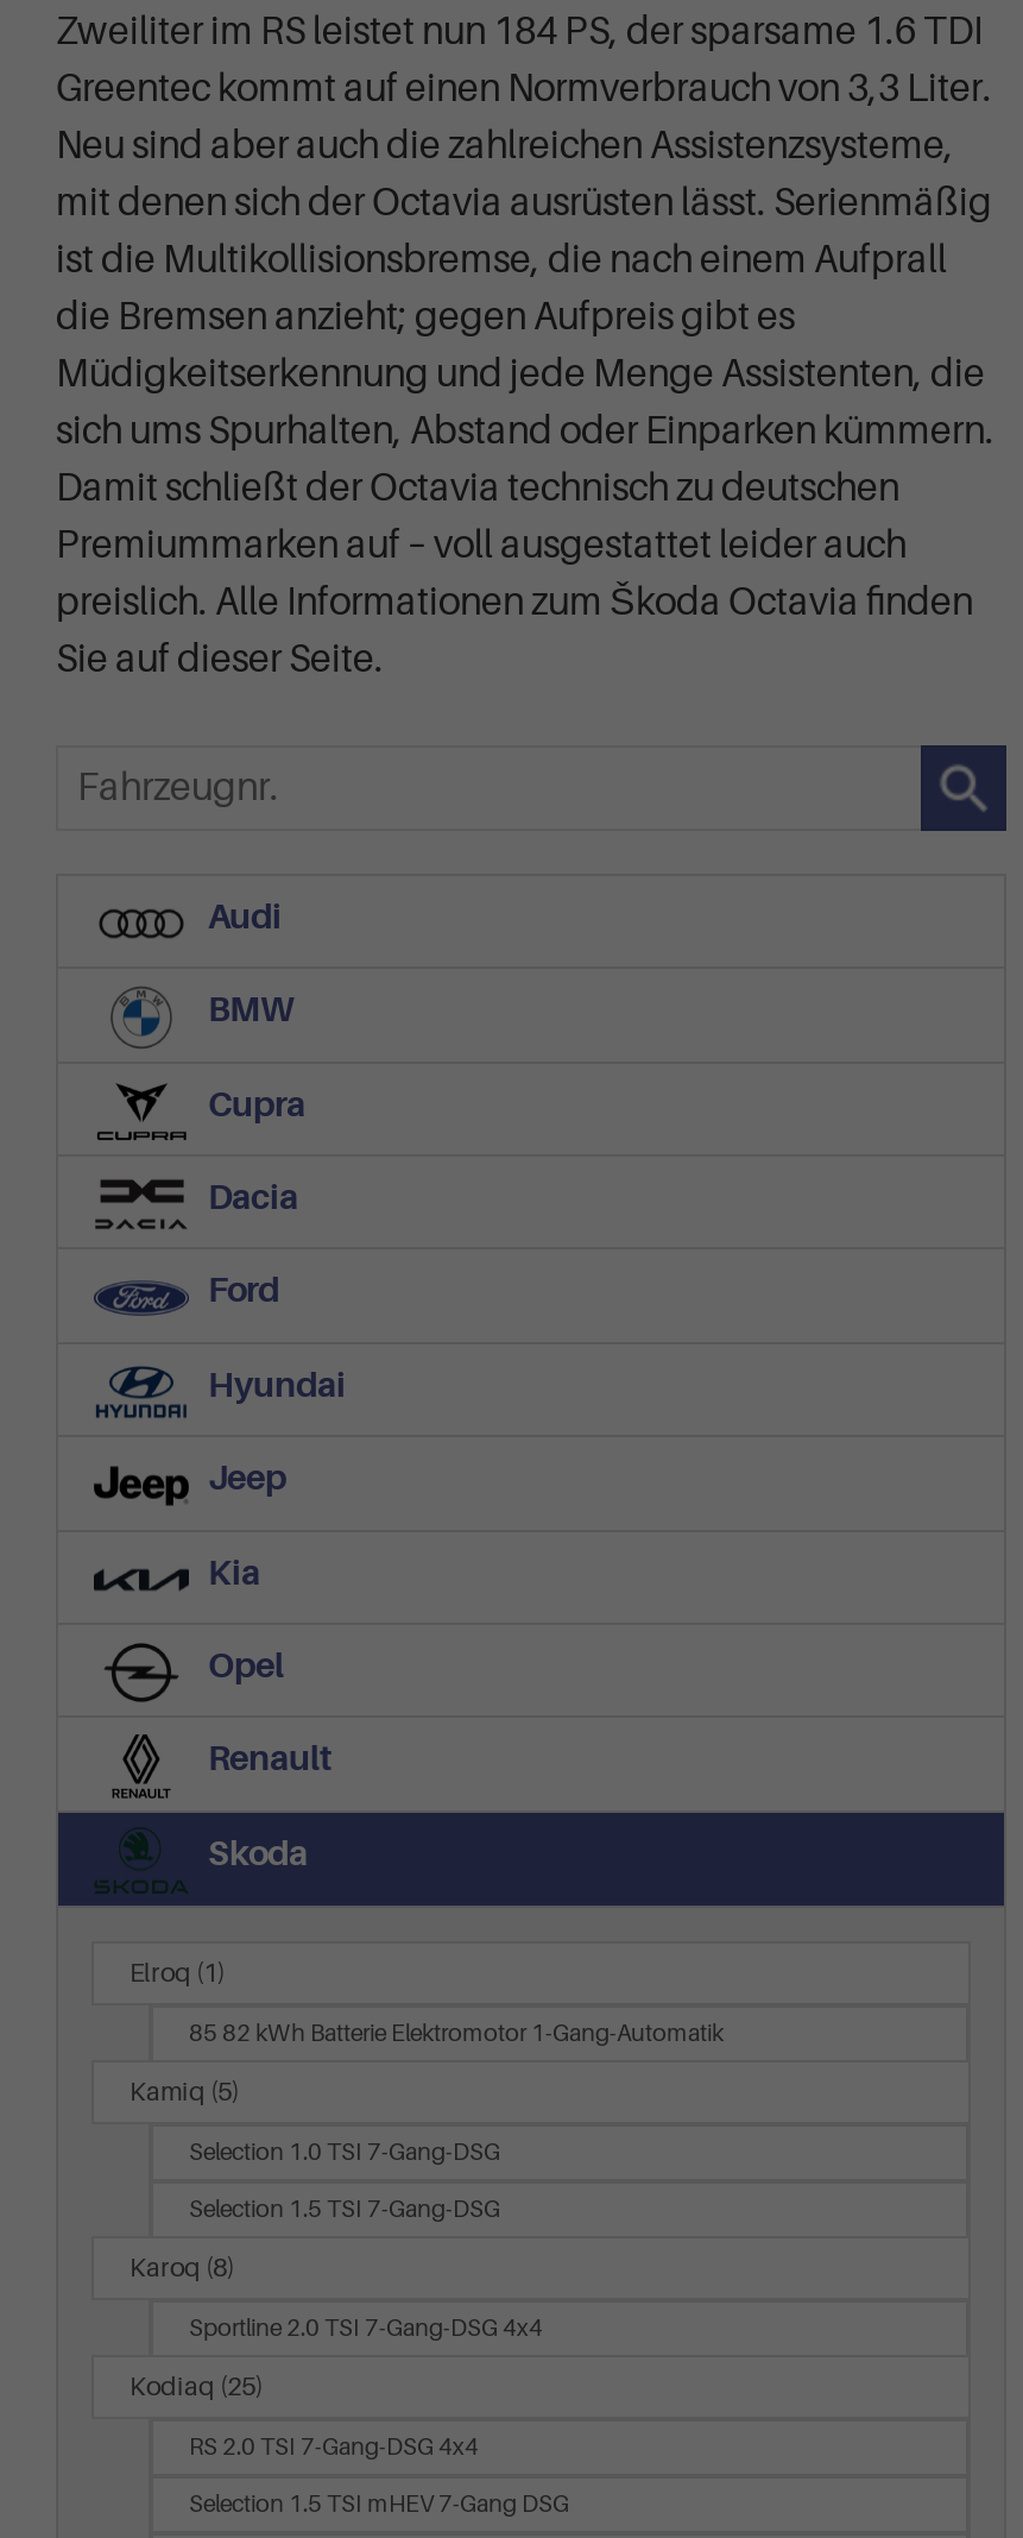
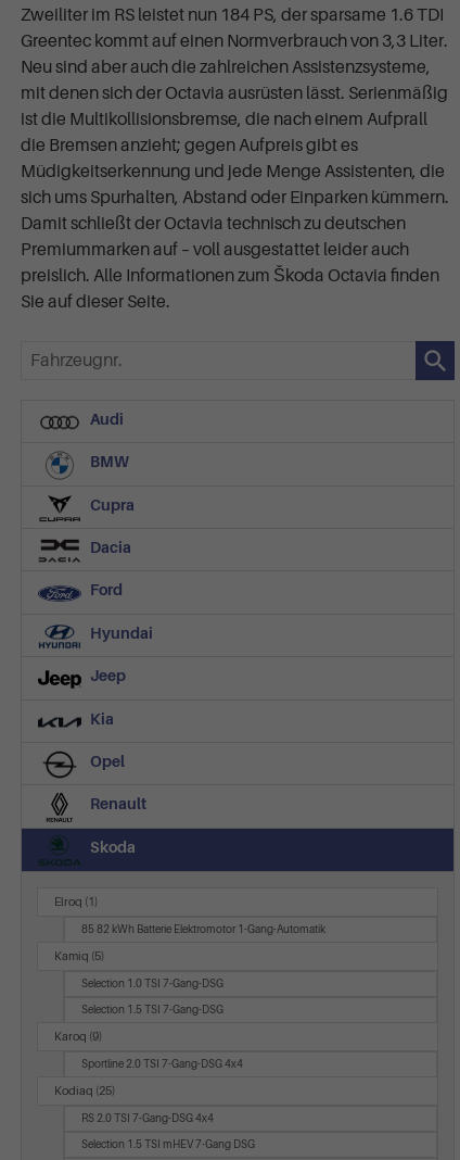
[130,2252,234,2283] Karoq (8) -> [54,1029,102,1043] Karoq (9)

